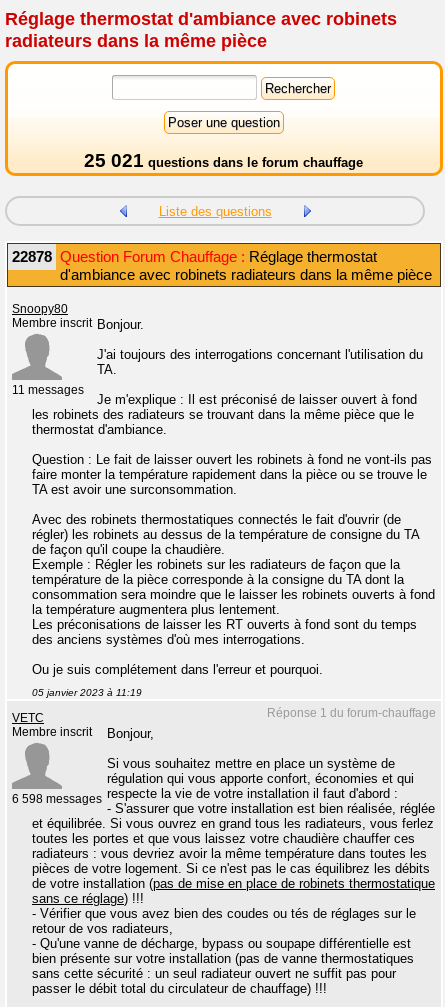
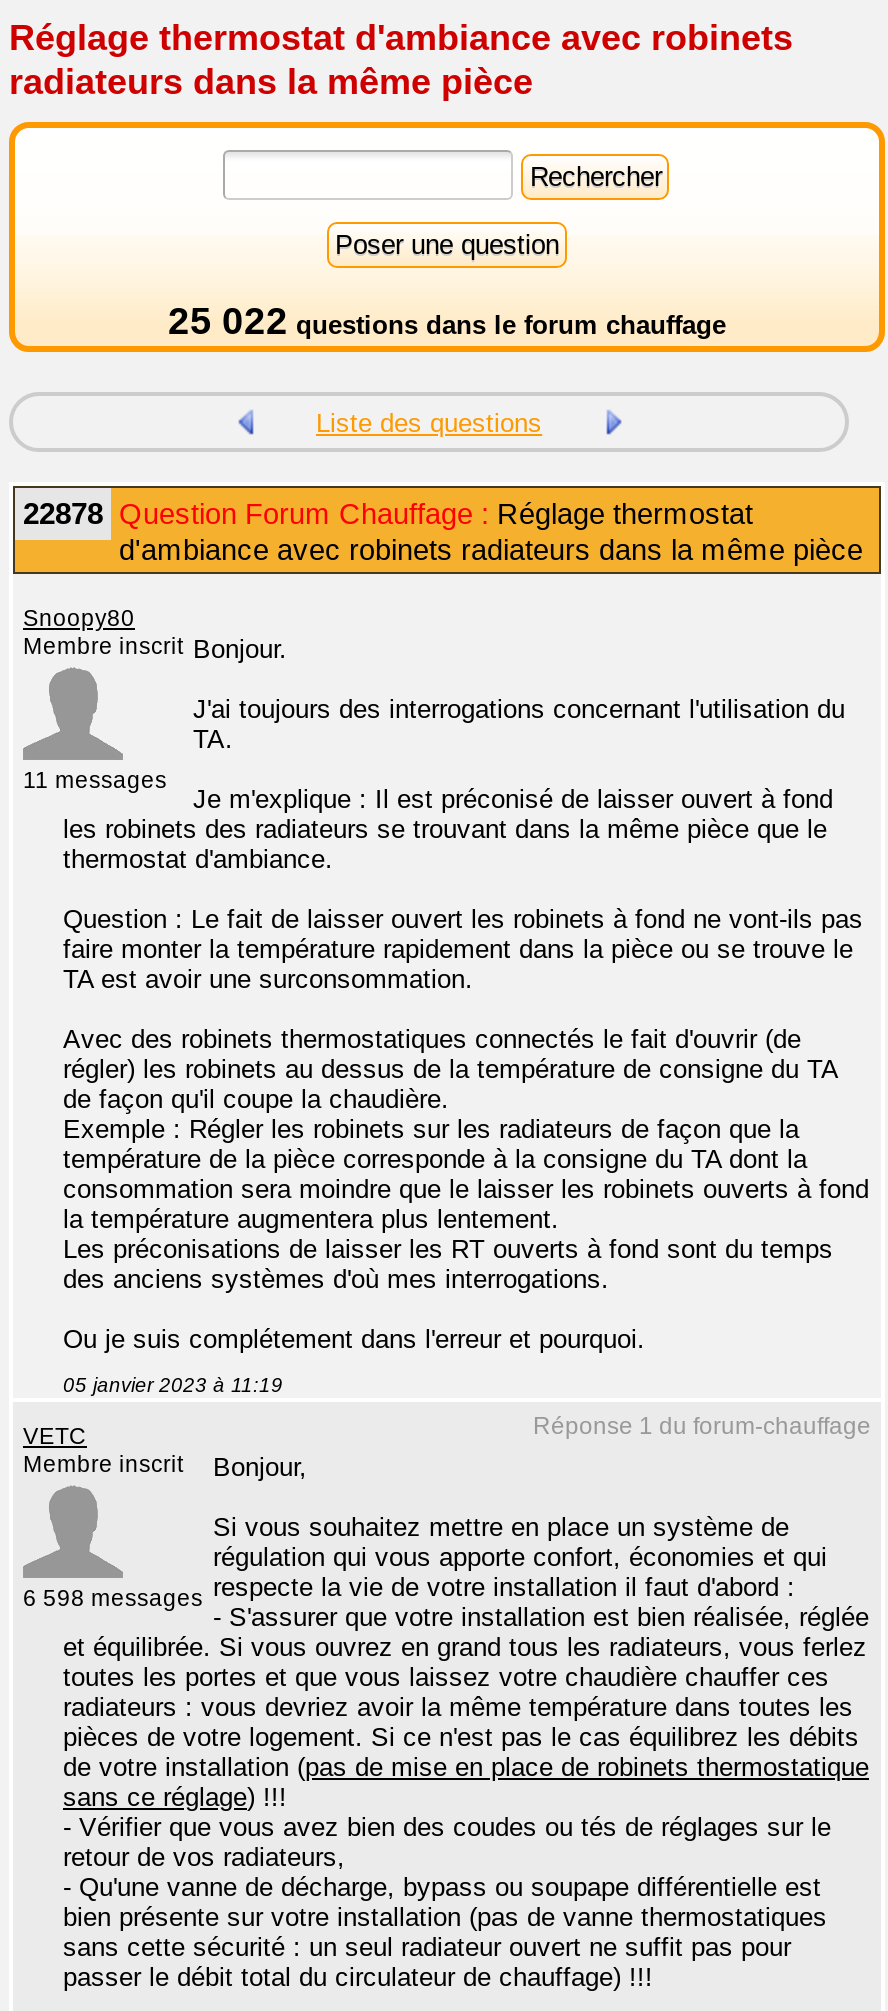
[84,150,363,171] 25 021 questions dans le forum chauffage -> [168,300,726,342] 25 022 questions dans le forum chauffage

